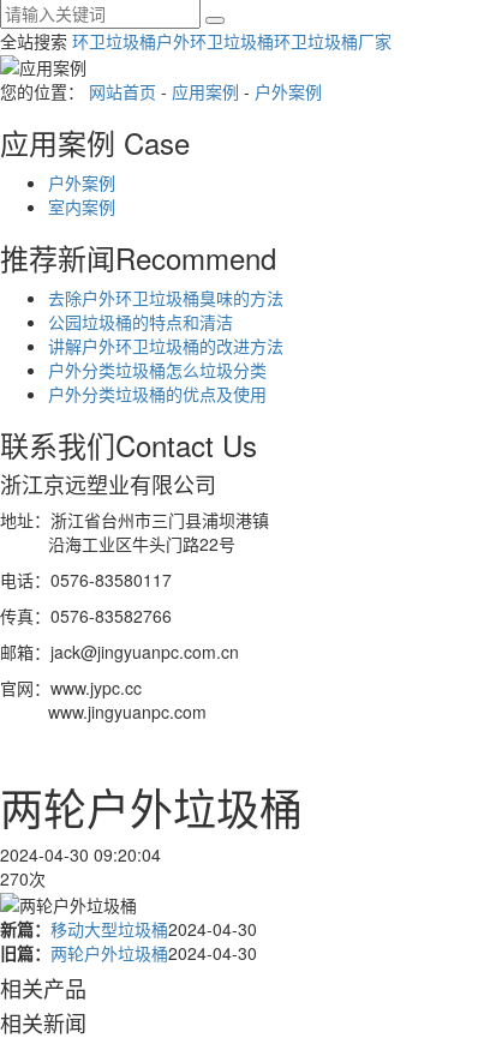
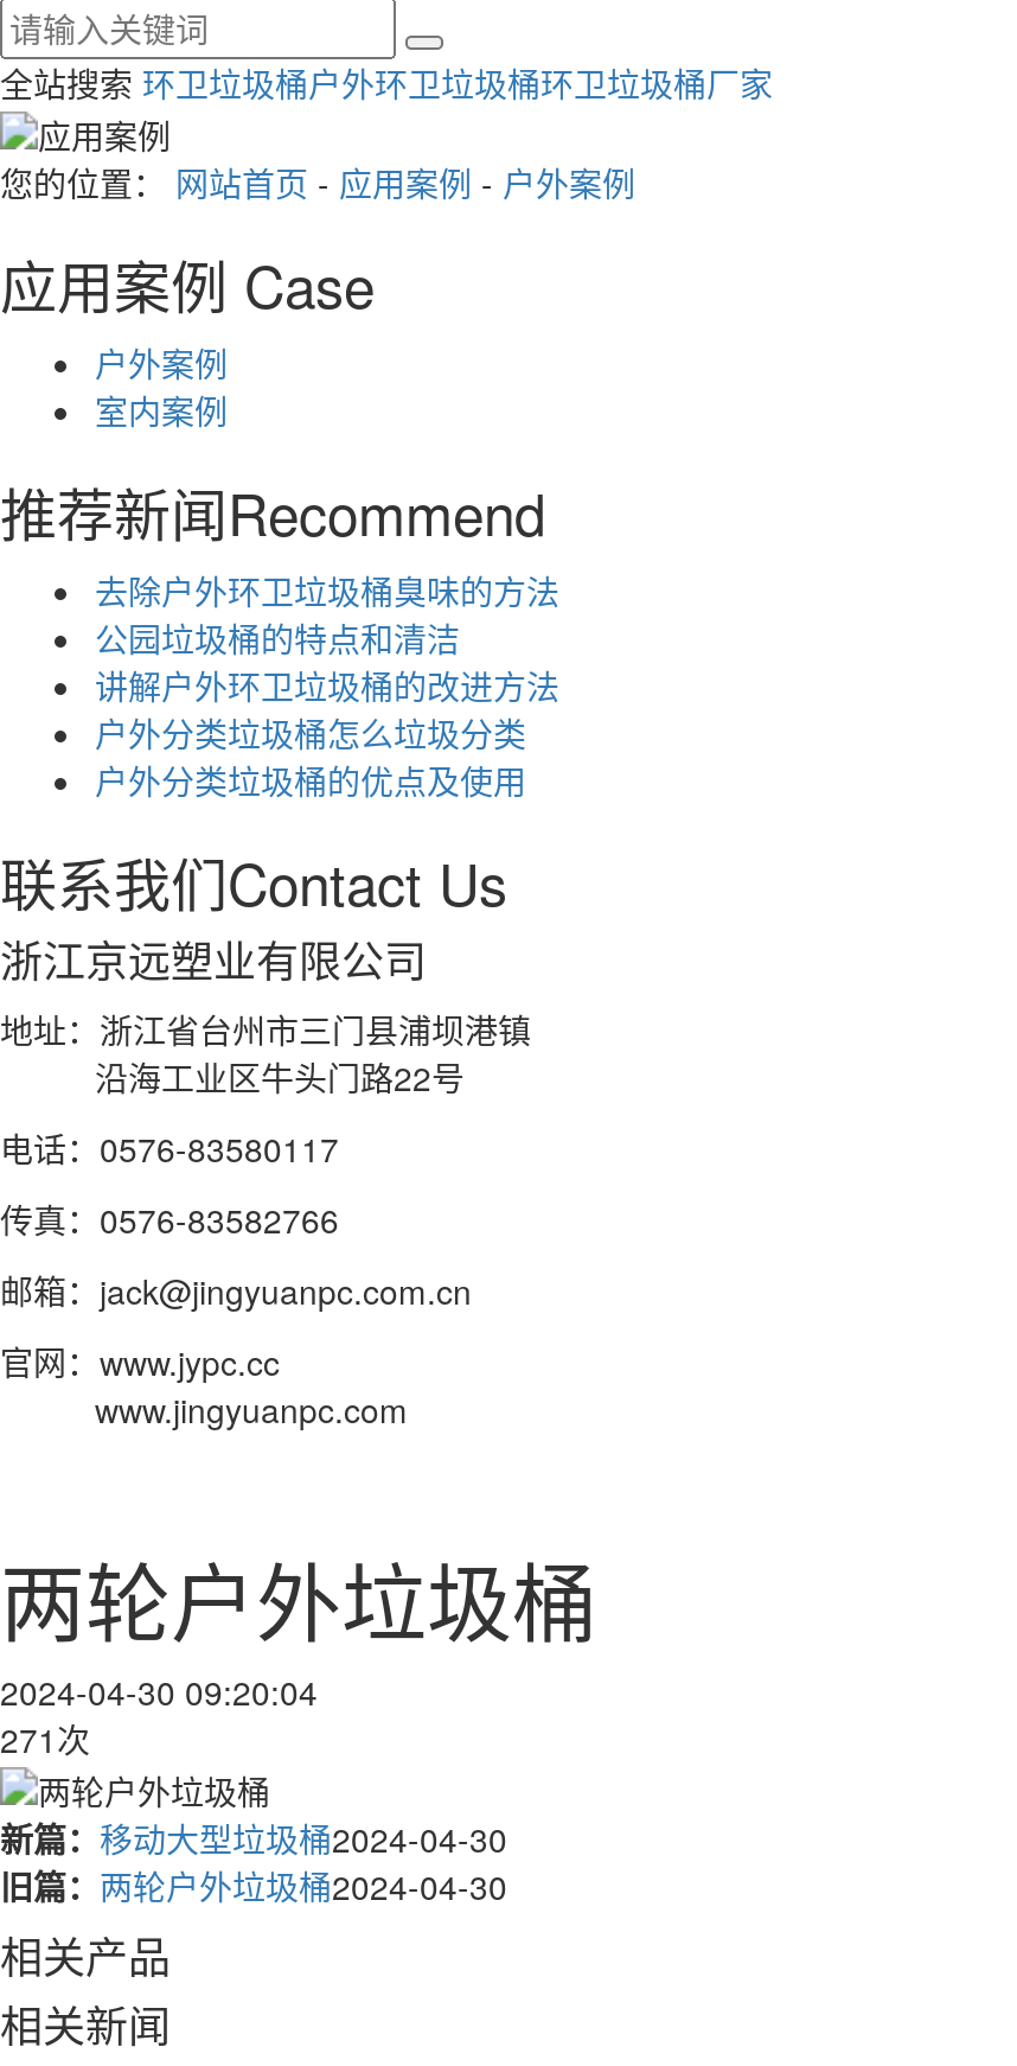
[0,866,46,890] 270次 -> [0,1715,90,1762] 271次

